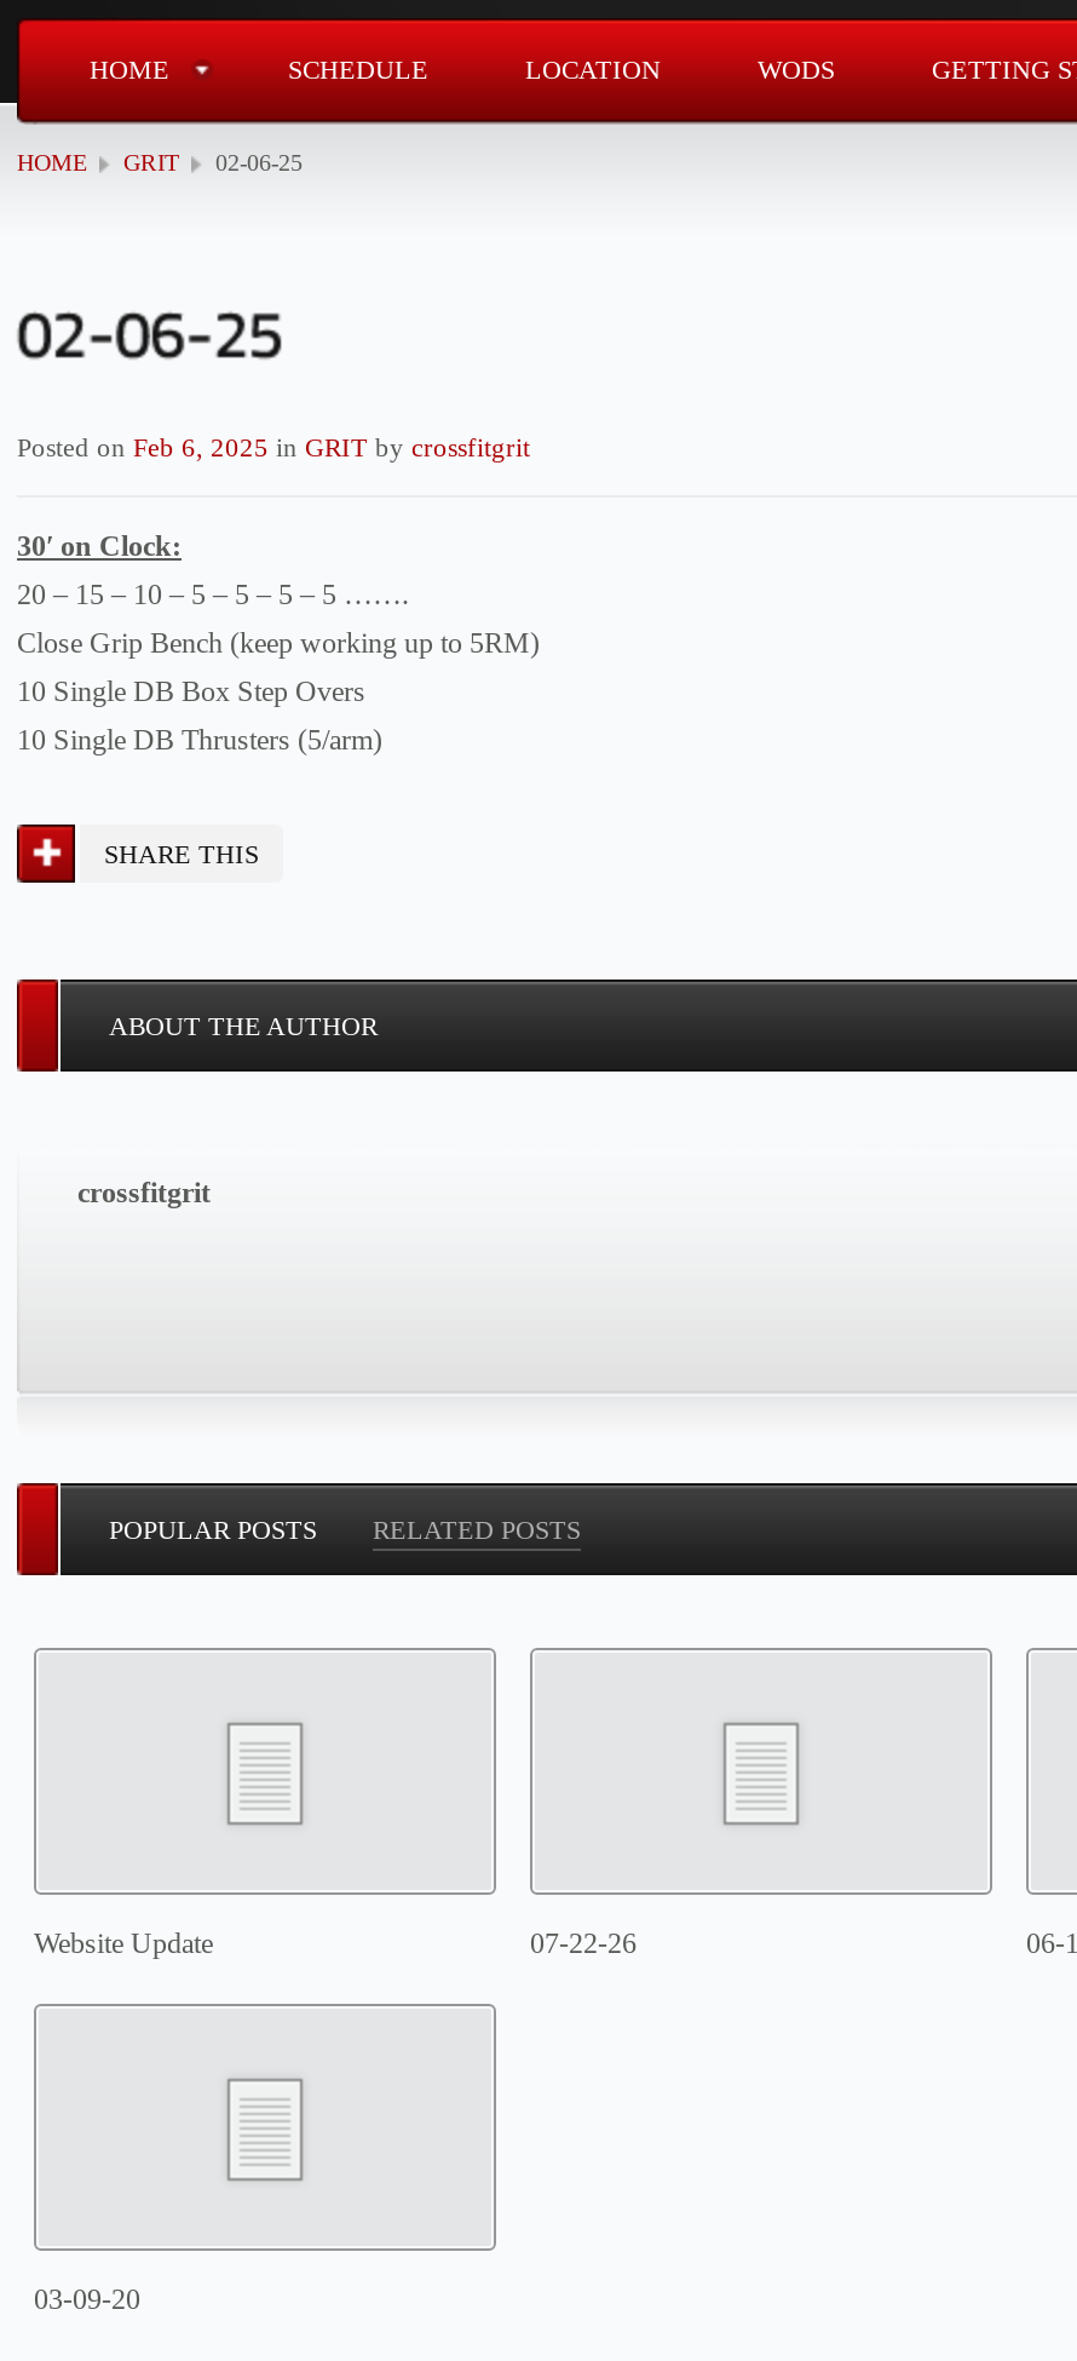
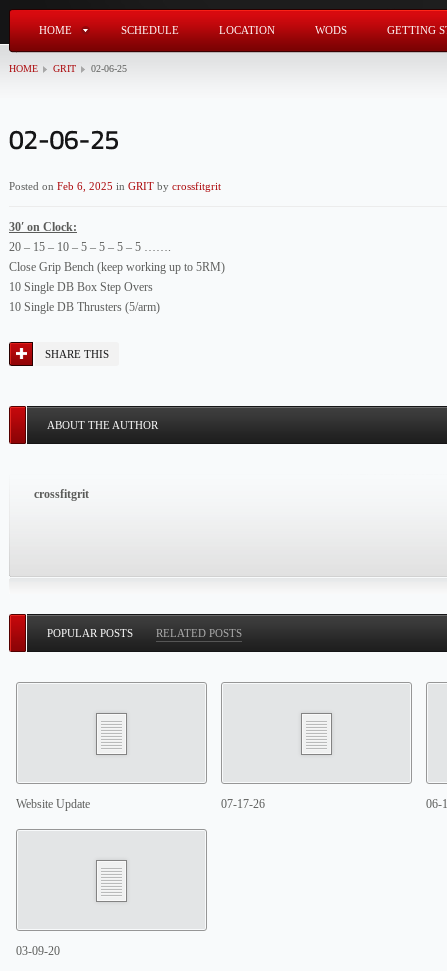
[530,1926,637,1960] 07-22-26 -> [221,797,265,811] 07-17-26

